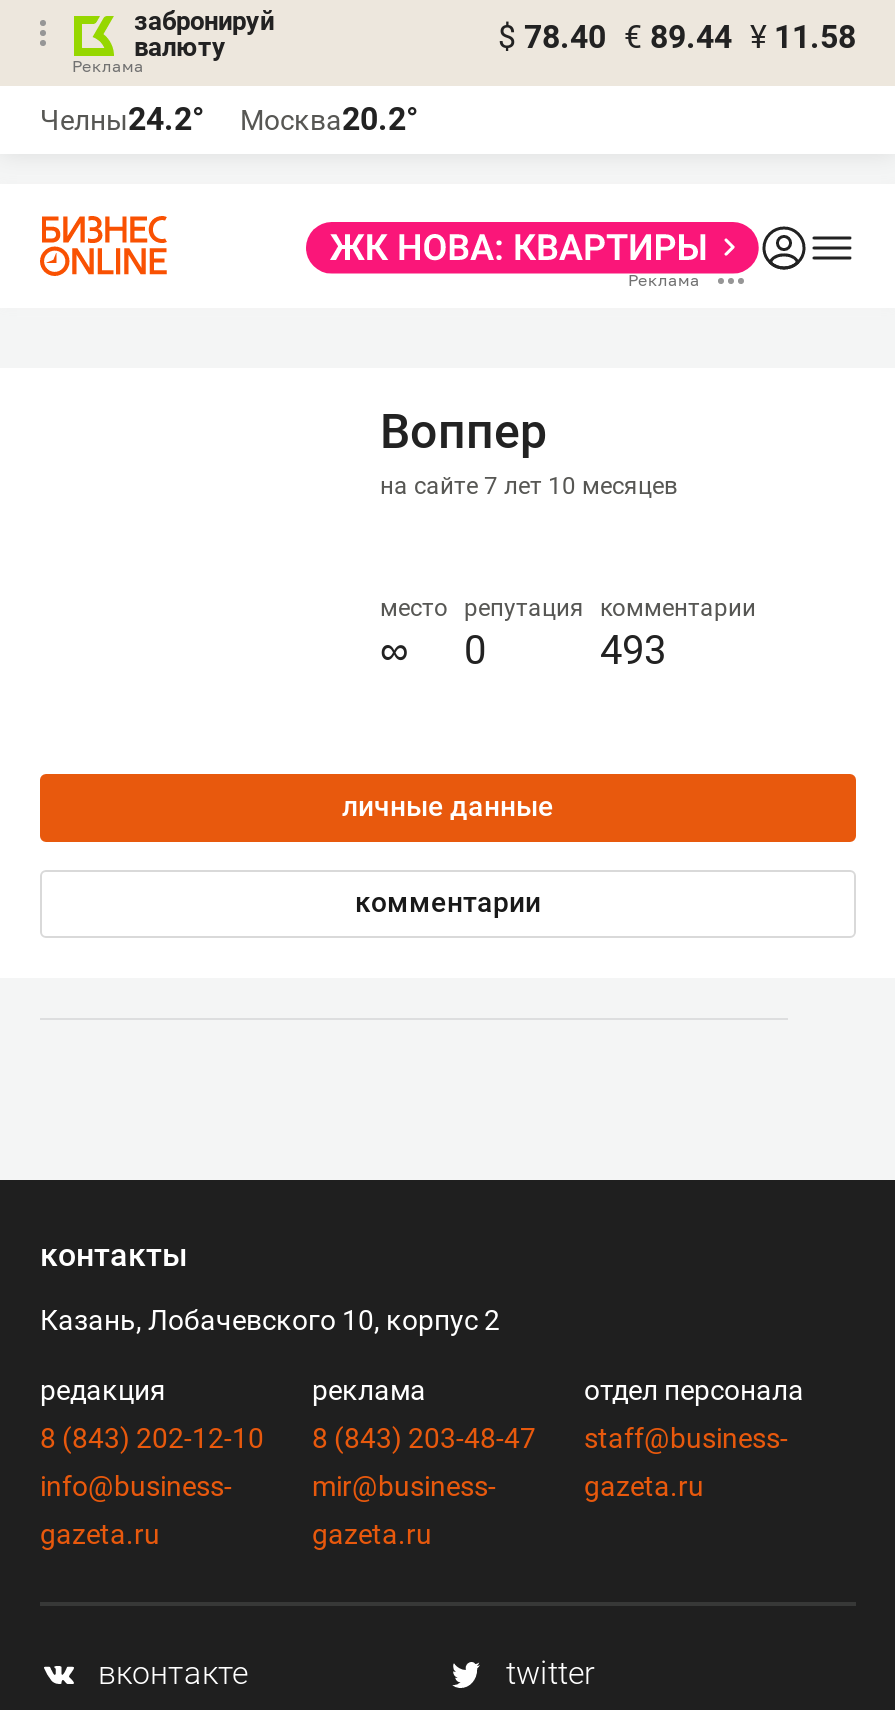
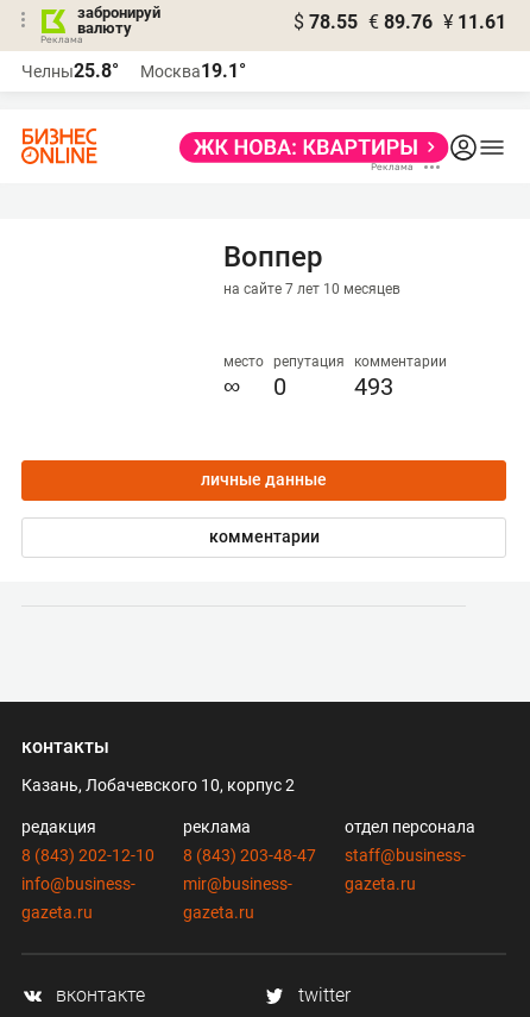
[498,18,856,56] $ 78.40 € 89.44 ¥ 11.58 -> [294,11,506,33] $ 78.55 € 89.76 ¥ 11.61
[40,100,204,138] Челны24.2° -> [21,59,119,82] Челны25.8°
[240,100,418,138] Москва20.2° -> [140,59,246,82] Москва19.1°

